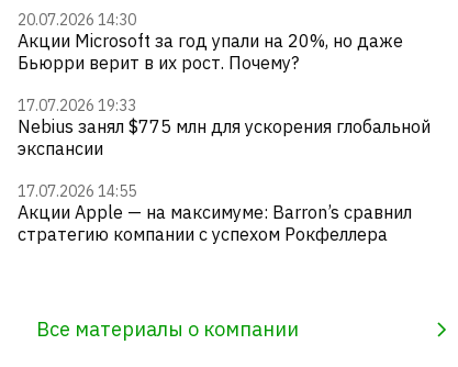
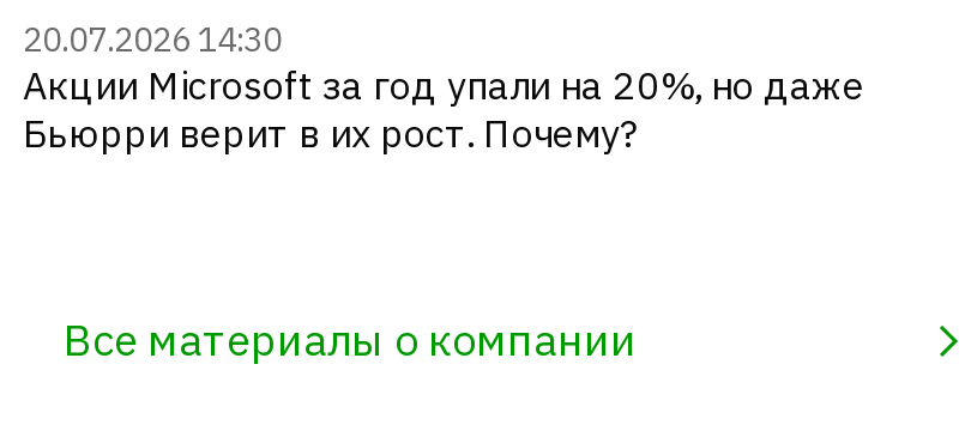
[18,95,431,245] 17.07.2026 19:33 | Nebius занял $775 млн для ускорения глобальной | экспансии | 17.07.2026 14:55 | Акции Apple — на максимуме: Barron’s сравнил | стратегию компании с успехом Рокфеллера -> none

